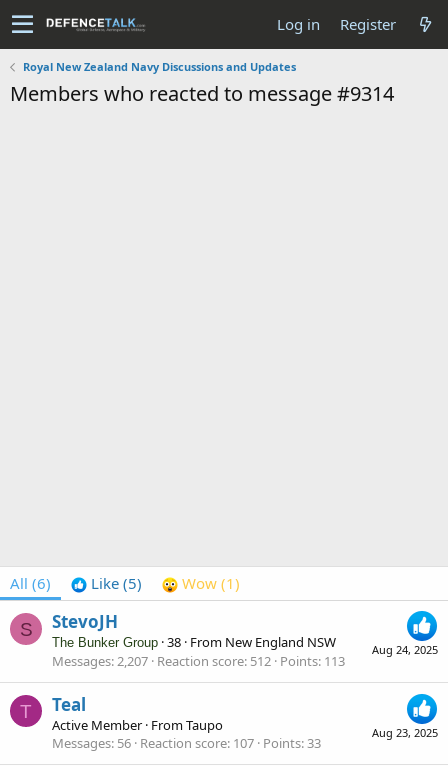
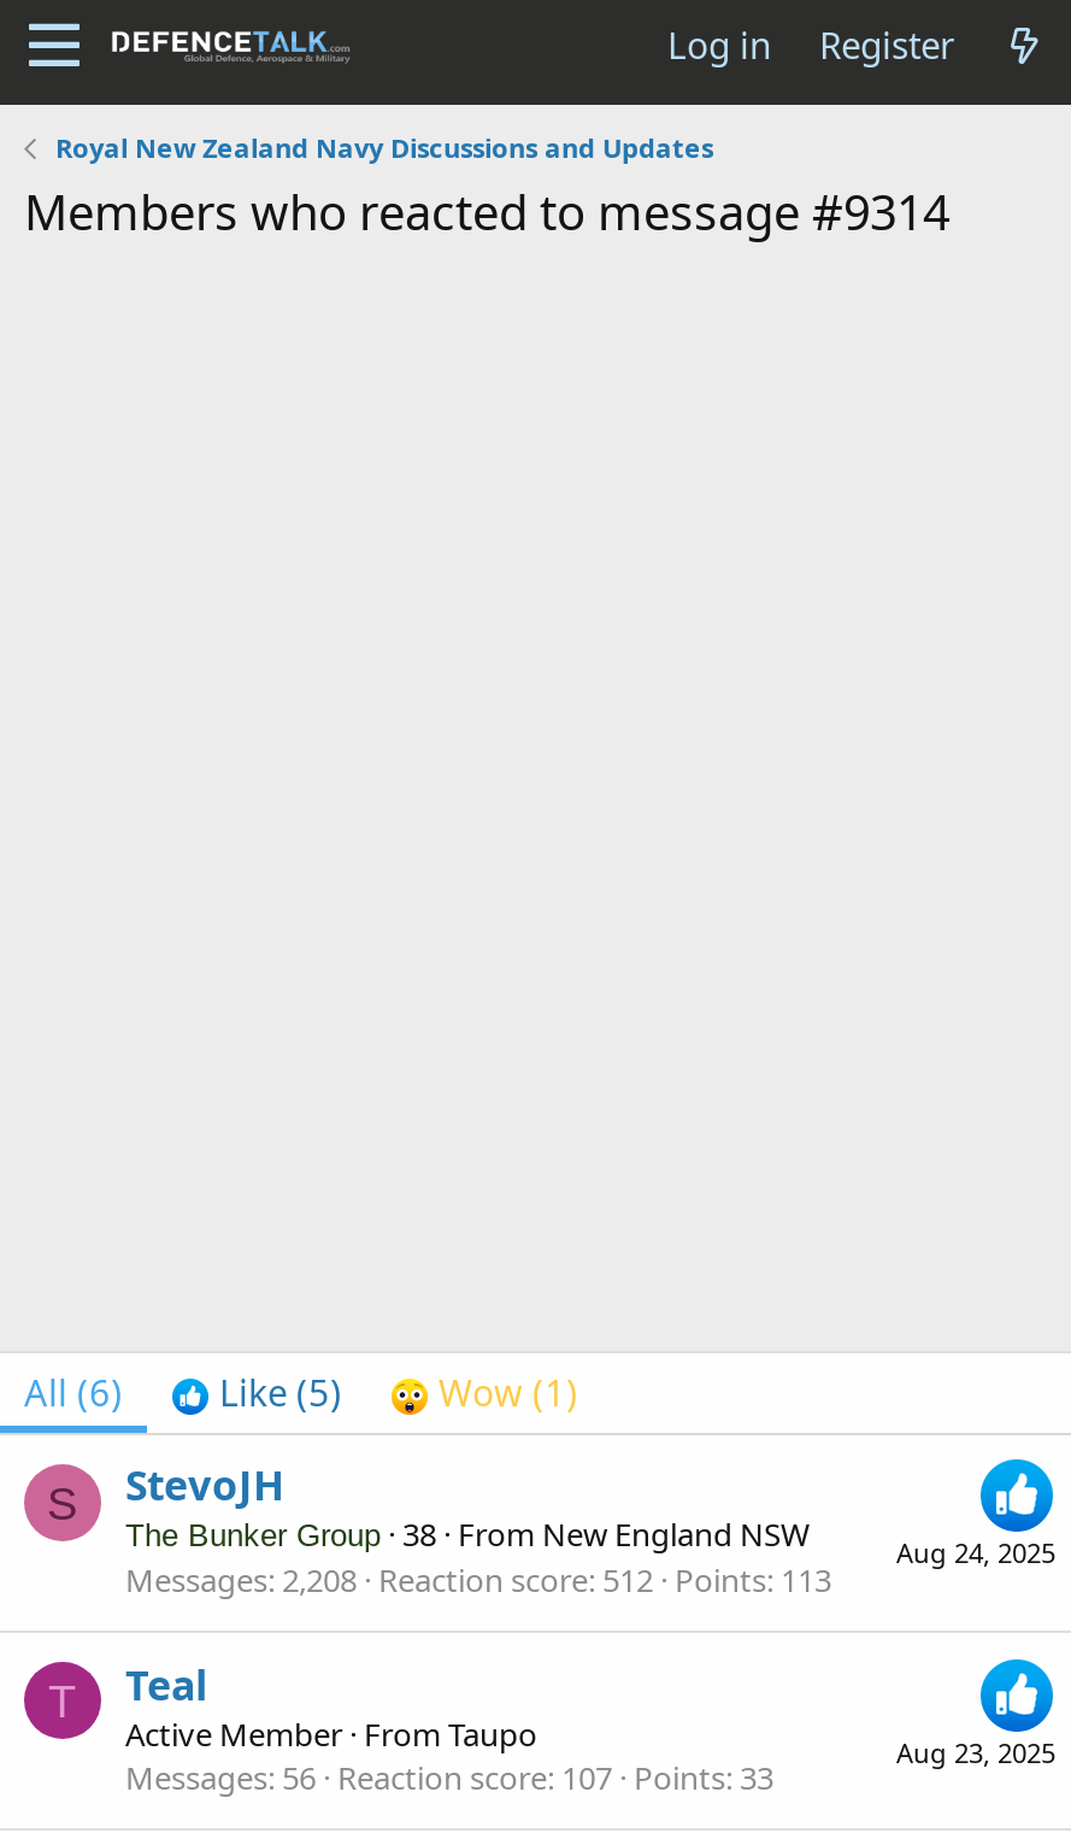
[52,652,345,670] Messages 2,207 Reaction score 512 Points 113 -> [125,1559,831,1602] Messages 2,208 Reaction score 512 Points 113

